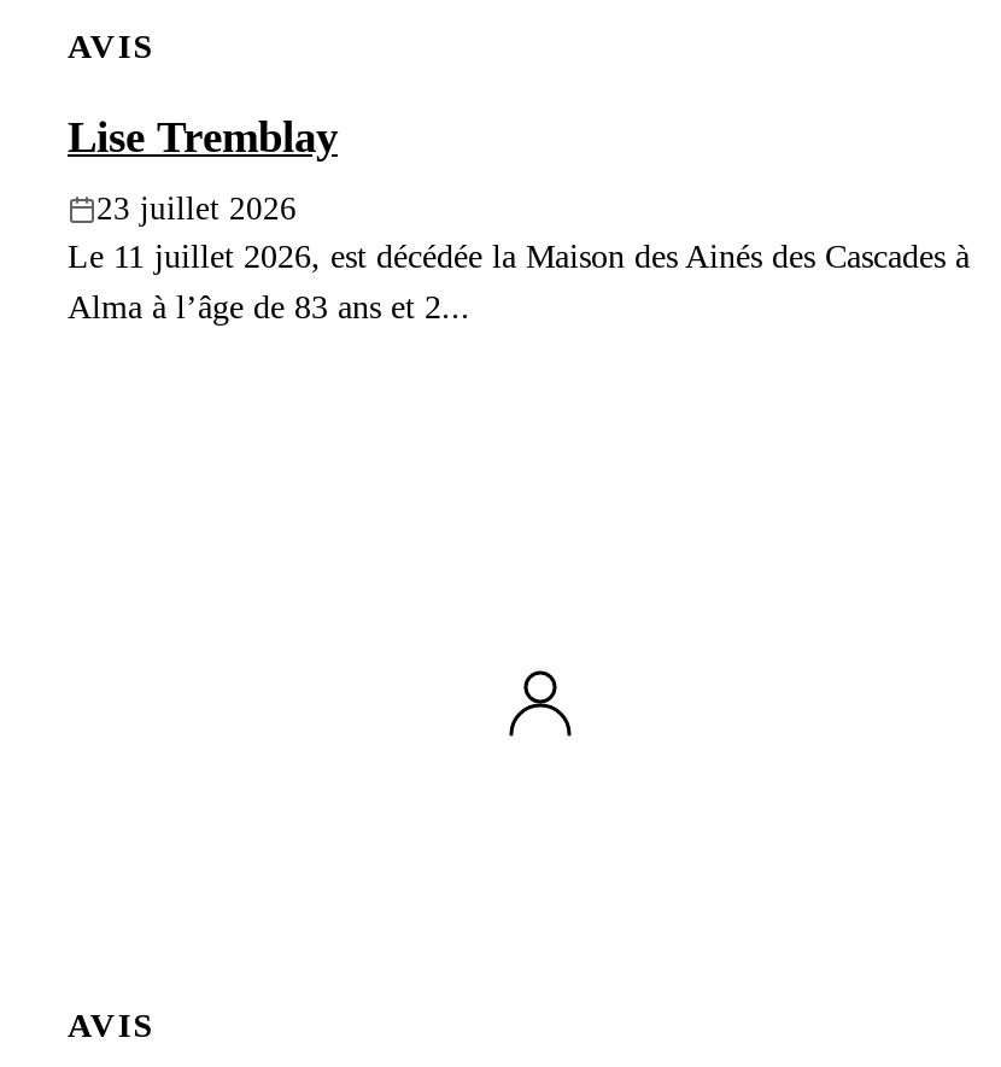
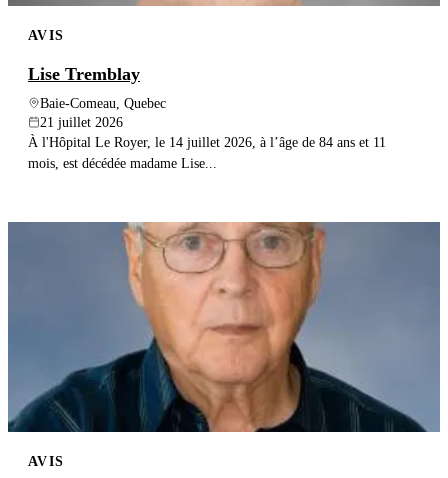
none -> [7,221,441,433] [image]
[68,192,970,327] 23 juillet 2026 | Le 11 juillet 2026, est décédée la Maison des Ainés des Cascades à | Alma à l’âge de 83 ans et 2... -> [28,96,386,171] Baie-Comeau, Quebec | 21 juillet 2026 | À l'Hôpital Le Royer, le 14 juillet 2026, à l’âge de 84 ans et 11 | mois, est décédée madame Lise...

